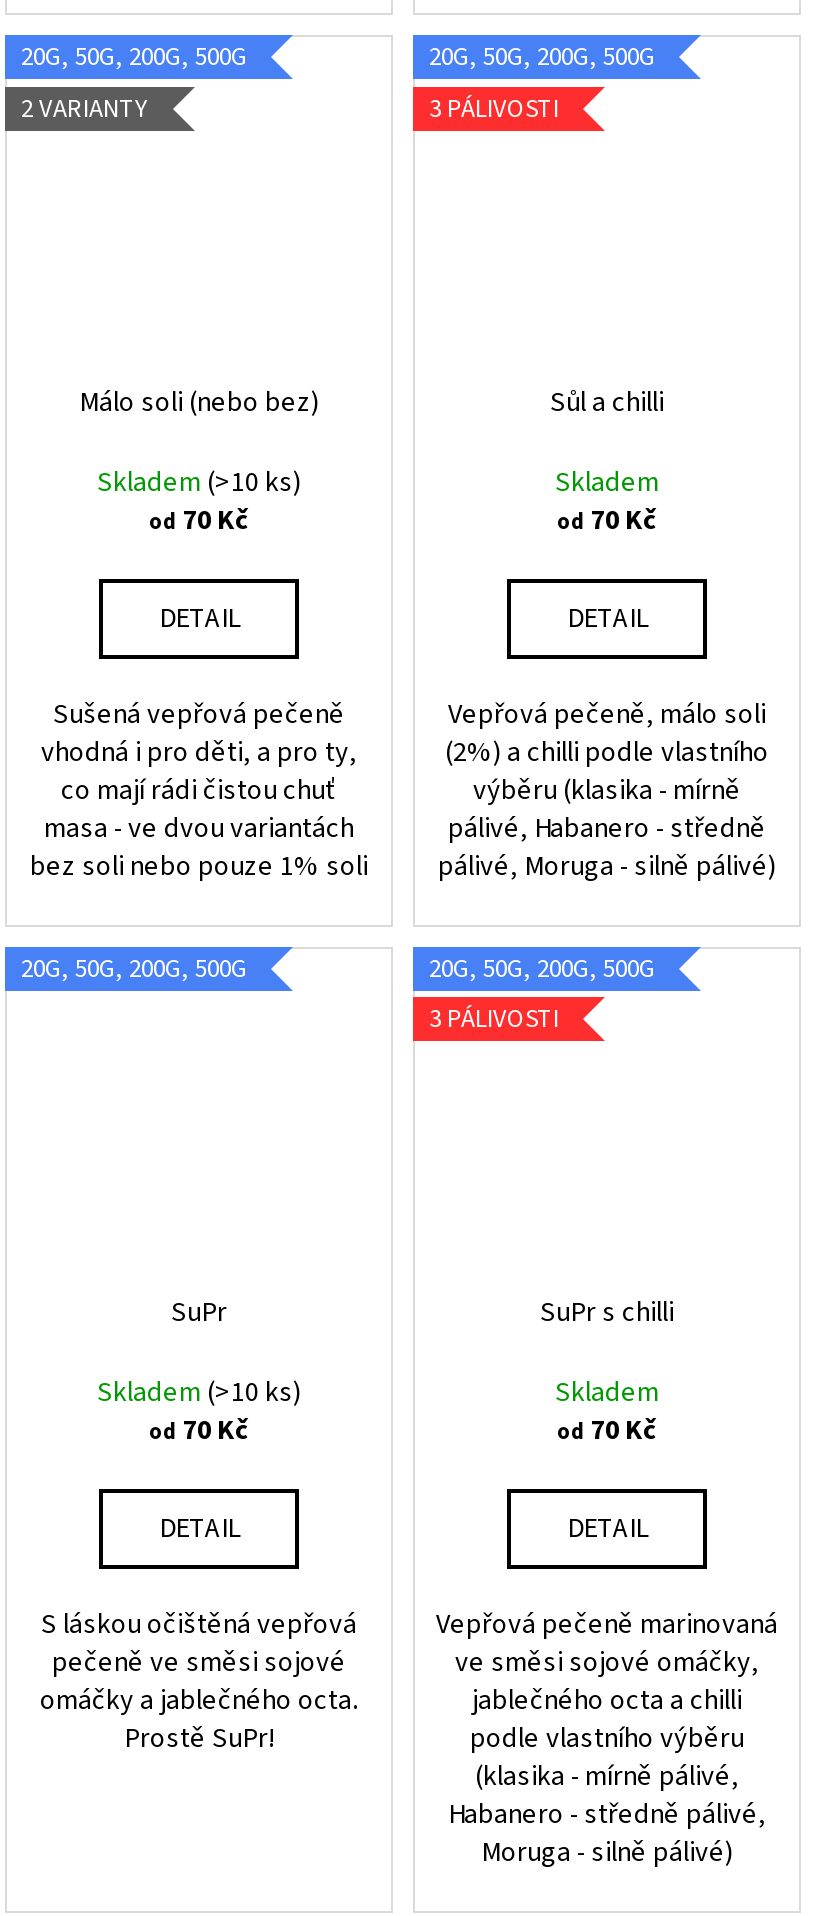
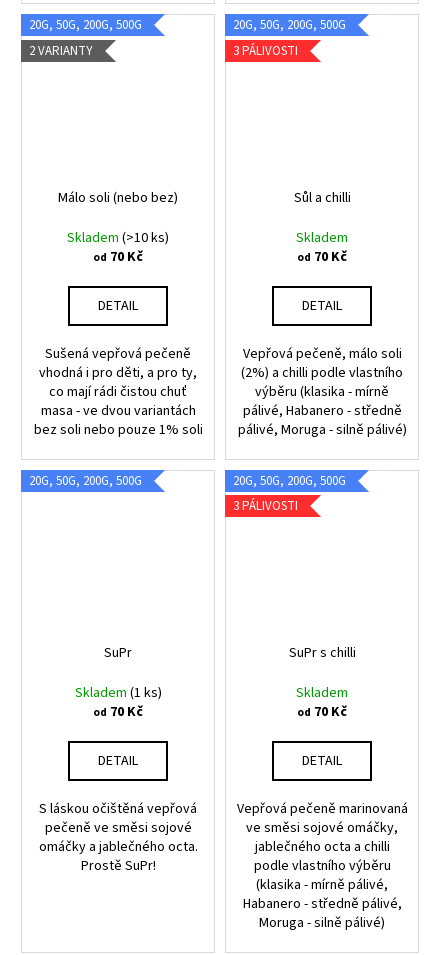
[97,1373,301,1413] Skladem (>10 ks) -> [74,683,161,703] Skladem (1 ks)

